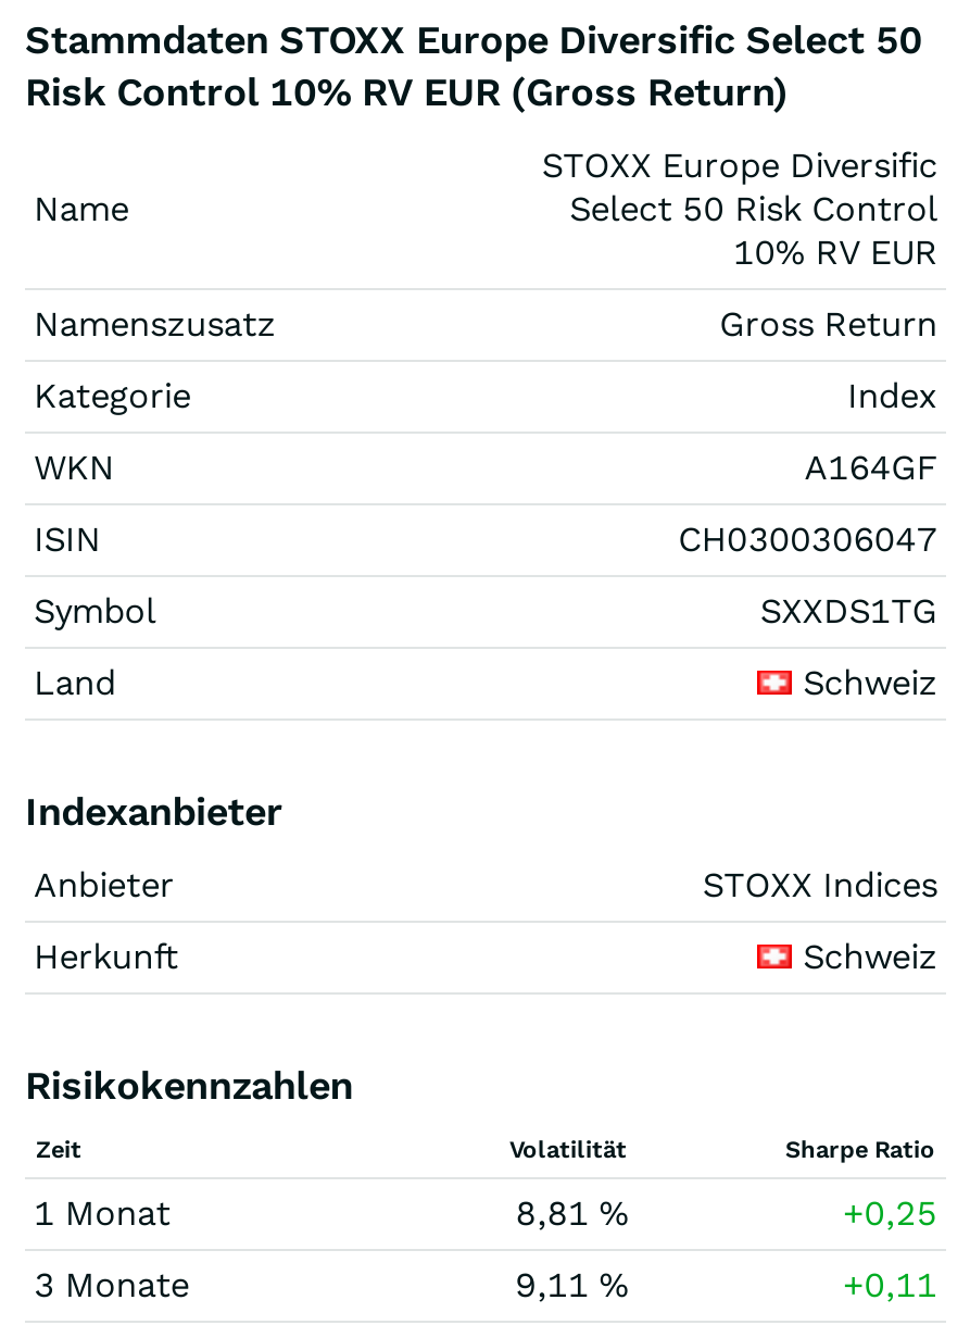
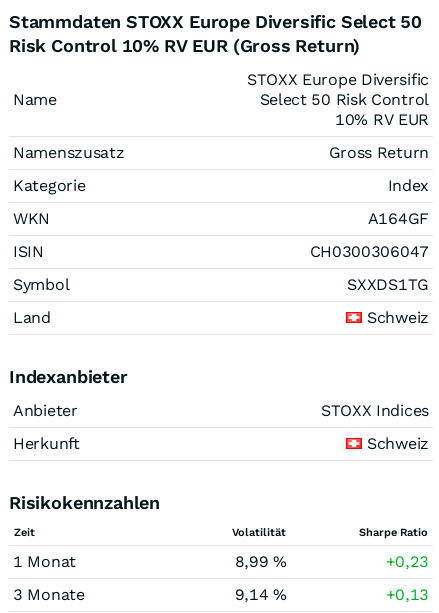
[516,1192,629,1234] 8,81 % -> [235,552,287,571] 8,99 %
[843,1192,937,1234] +0,25 -> [385,552,429,571] +0,23
[516,1264,629,1305] 9,11 % -> [235,585,287,604] 9,14 %
[843,1264,937,1305] +0,11 -> [385,585,429,604] +0,13

